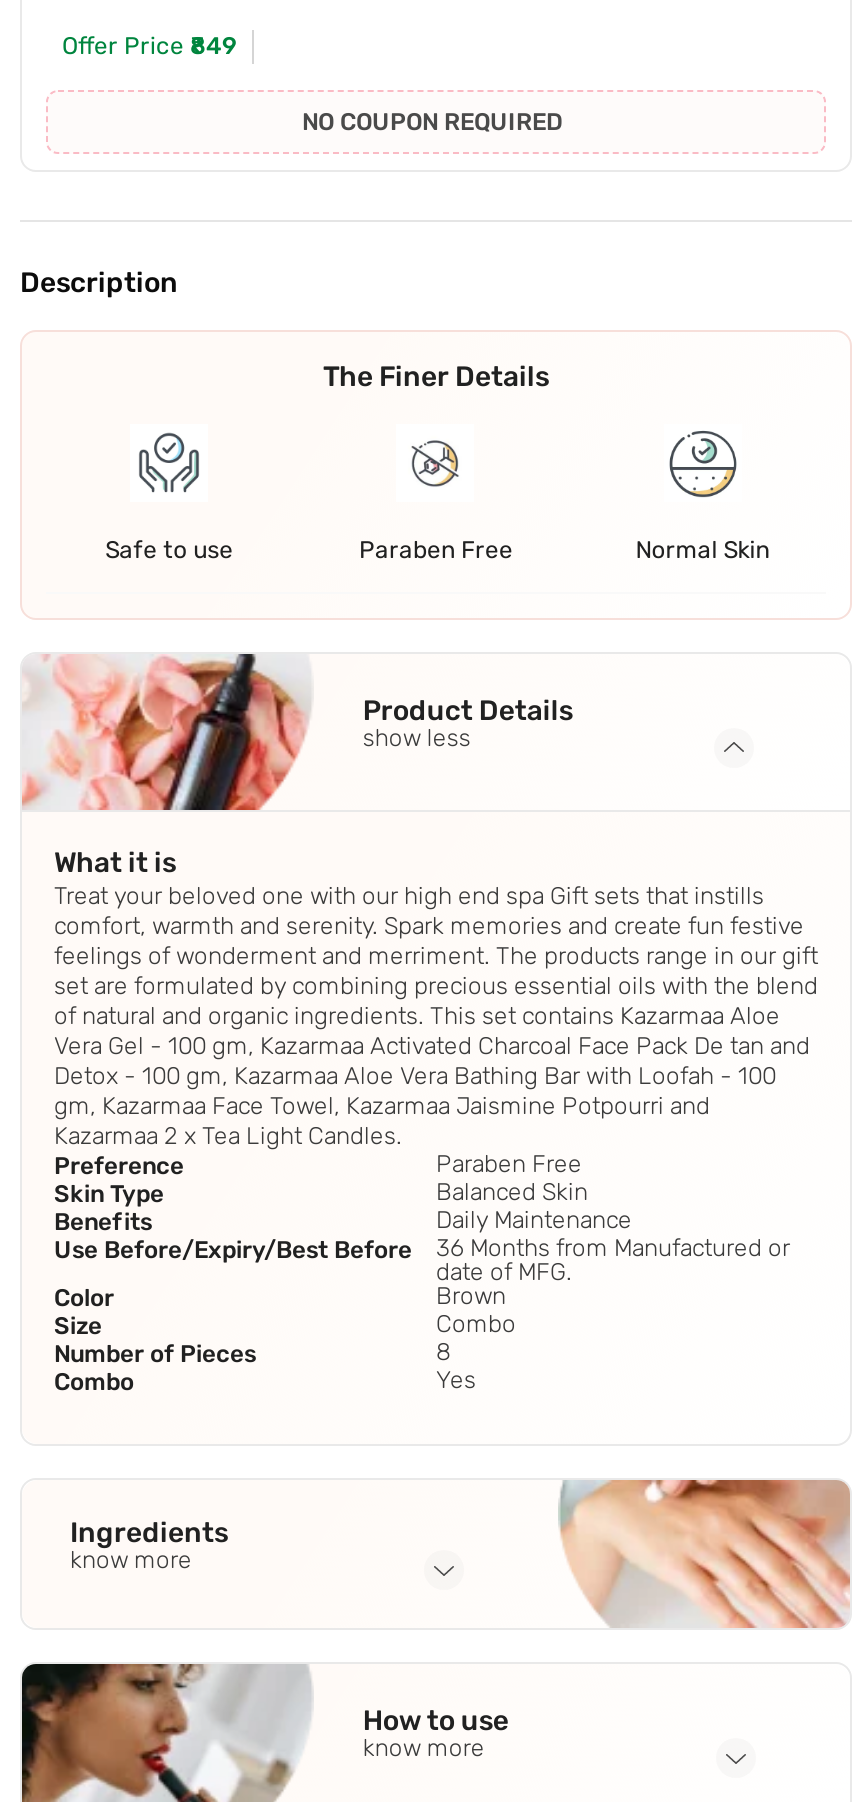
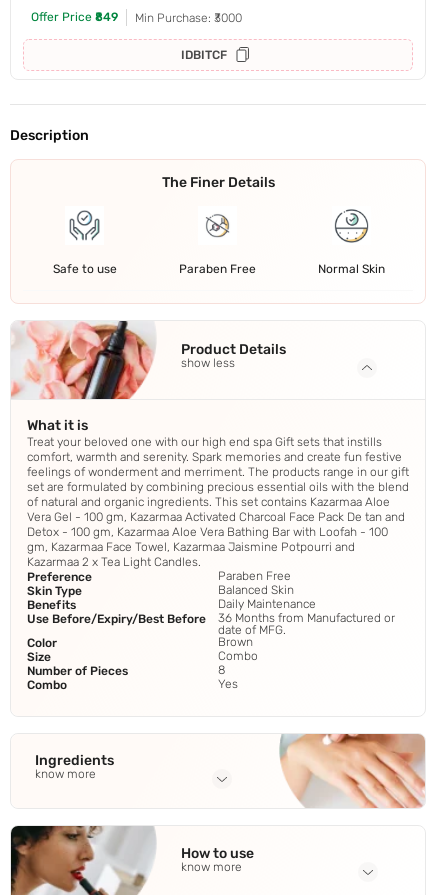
[302,109,562,137] NO COUPON REQUIRED -> [135,11,242,62] Min Purchase: ₹3000 | IDBITCF

